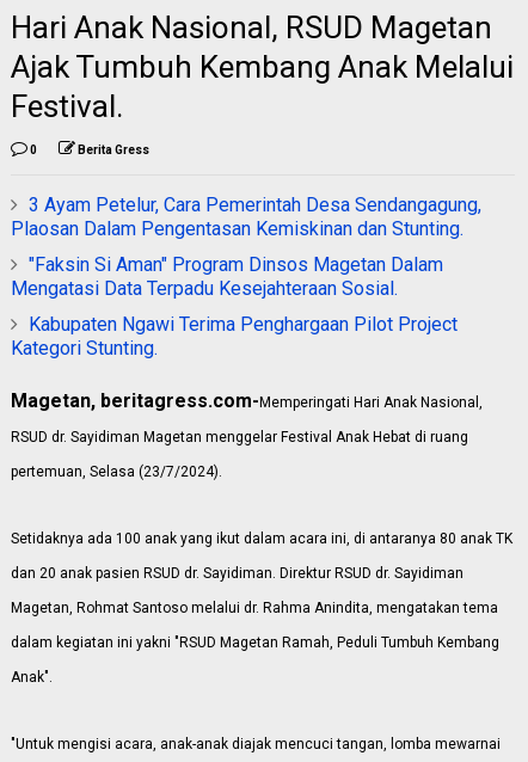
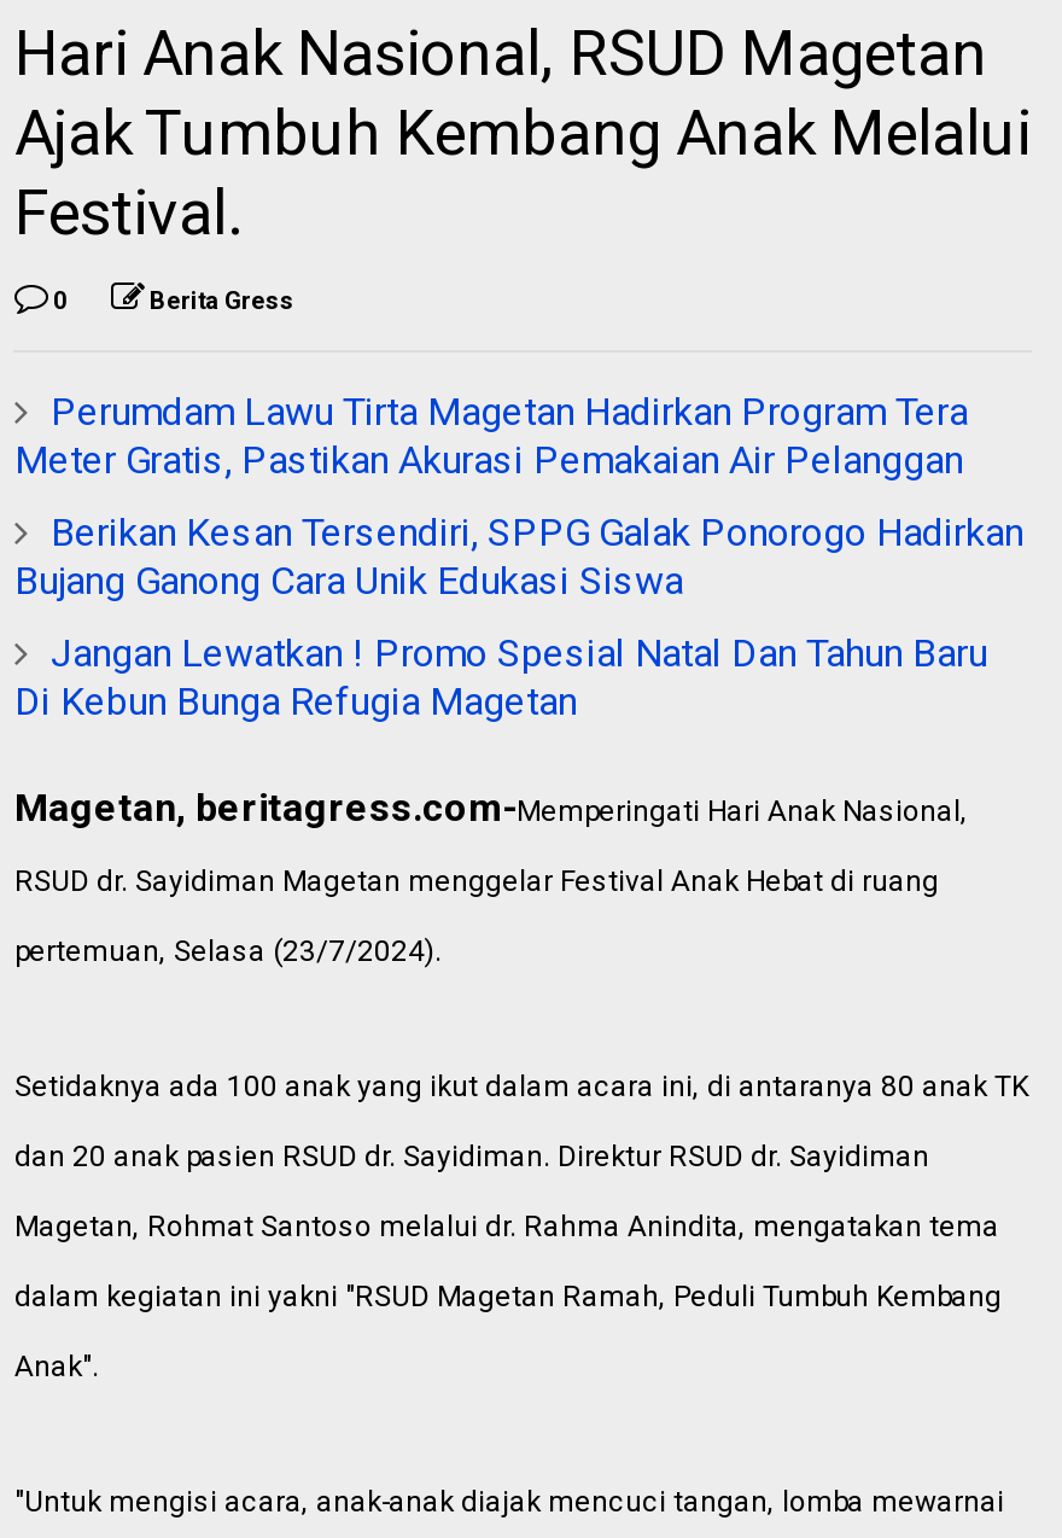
[11,194,482,240] 3 Ayam Petelur, Cara Pemerintah Desa Sendangagung, | Plaosan Dalam Pengentasan Kemiskinan dan Stunting. -> [14,389,968,483] Perumdam Lawu Tirta Magetan Hadirkan Program Tera | Meter Gratis, Pastikan Akurasi Pemakaian Air Pelanggan
[11,253,444,300] "Faksin Si Aman" Program Dinsos Magetan Dalam | Mengatasi Data Terpadu Kesejahteraan Sosial. -> [14,510,1023,604] Berikan Kesan Tersendiri, SPPG Galak Ponorogo Hadirkan | Bujang Ganong Cara Unik Edukasi Siswa
[11,313,458,360] Kabupaten Ngawi Terima Penghargaan Pilot Project | Kategori Stunting. -> [14,631,987,725] Jangan Lewatkan ! Promo Spesial Natal Dan Tahun Baru | Di Kebun Bunga Refugia Magetan

